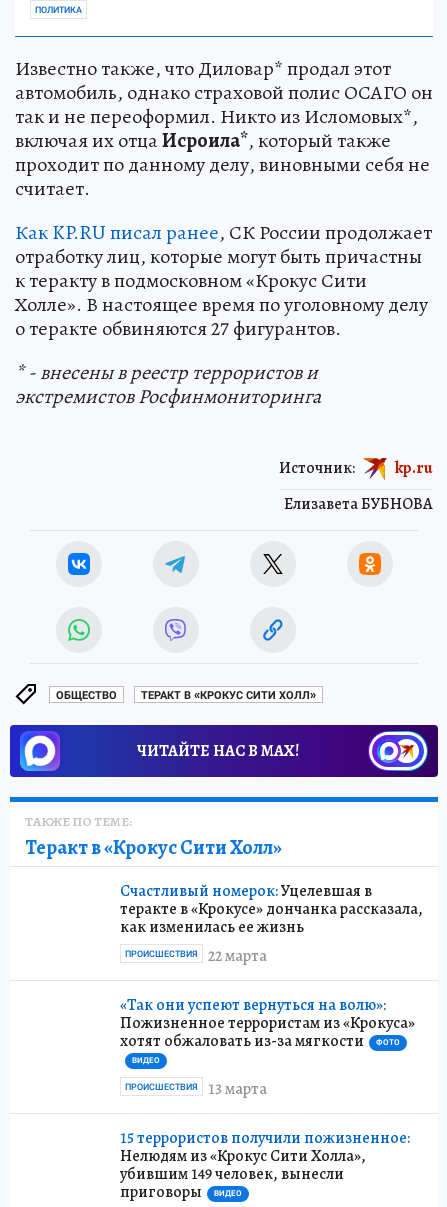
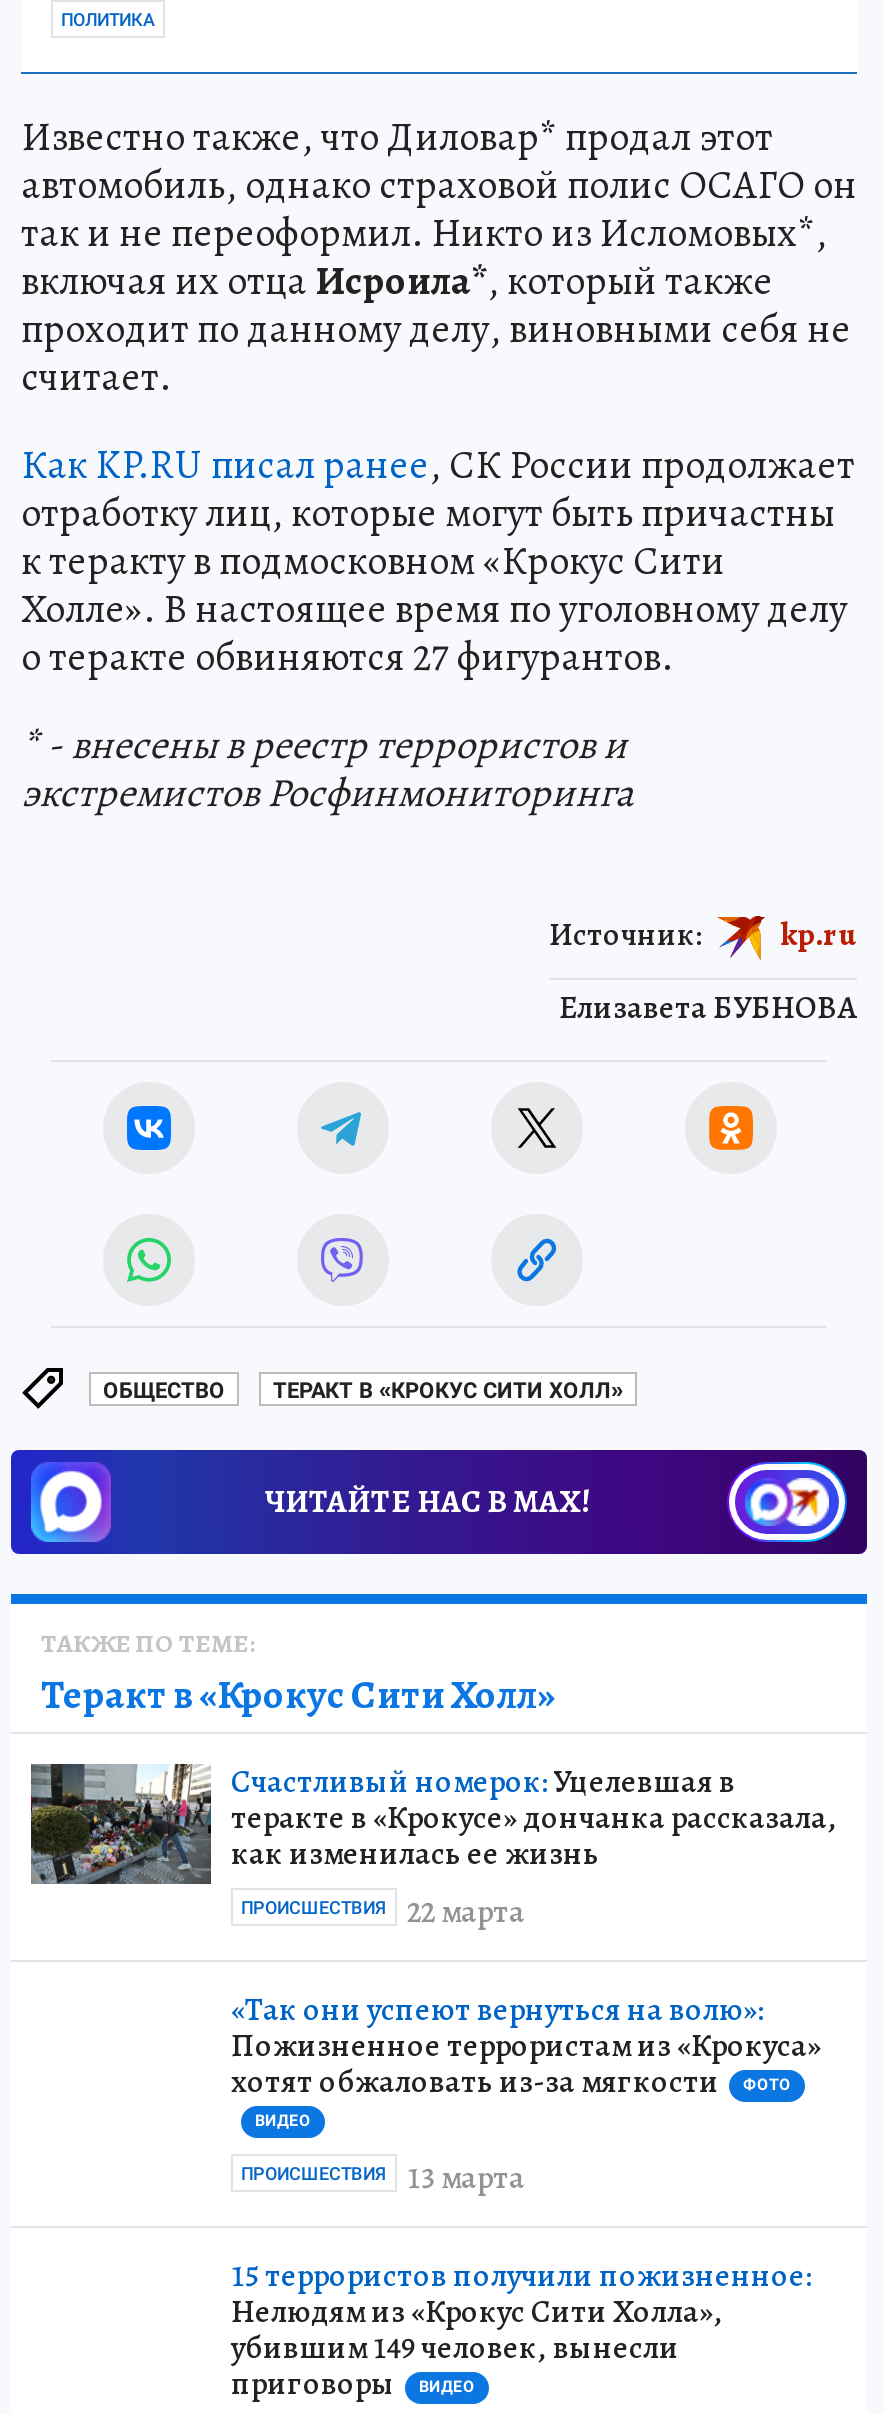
none -> [29,1762,213,1886] [image]

